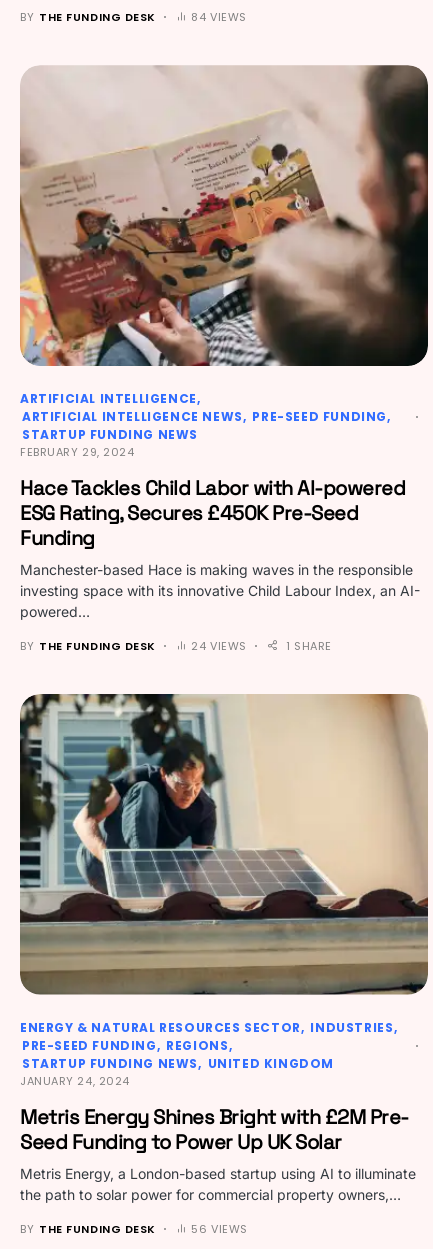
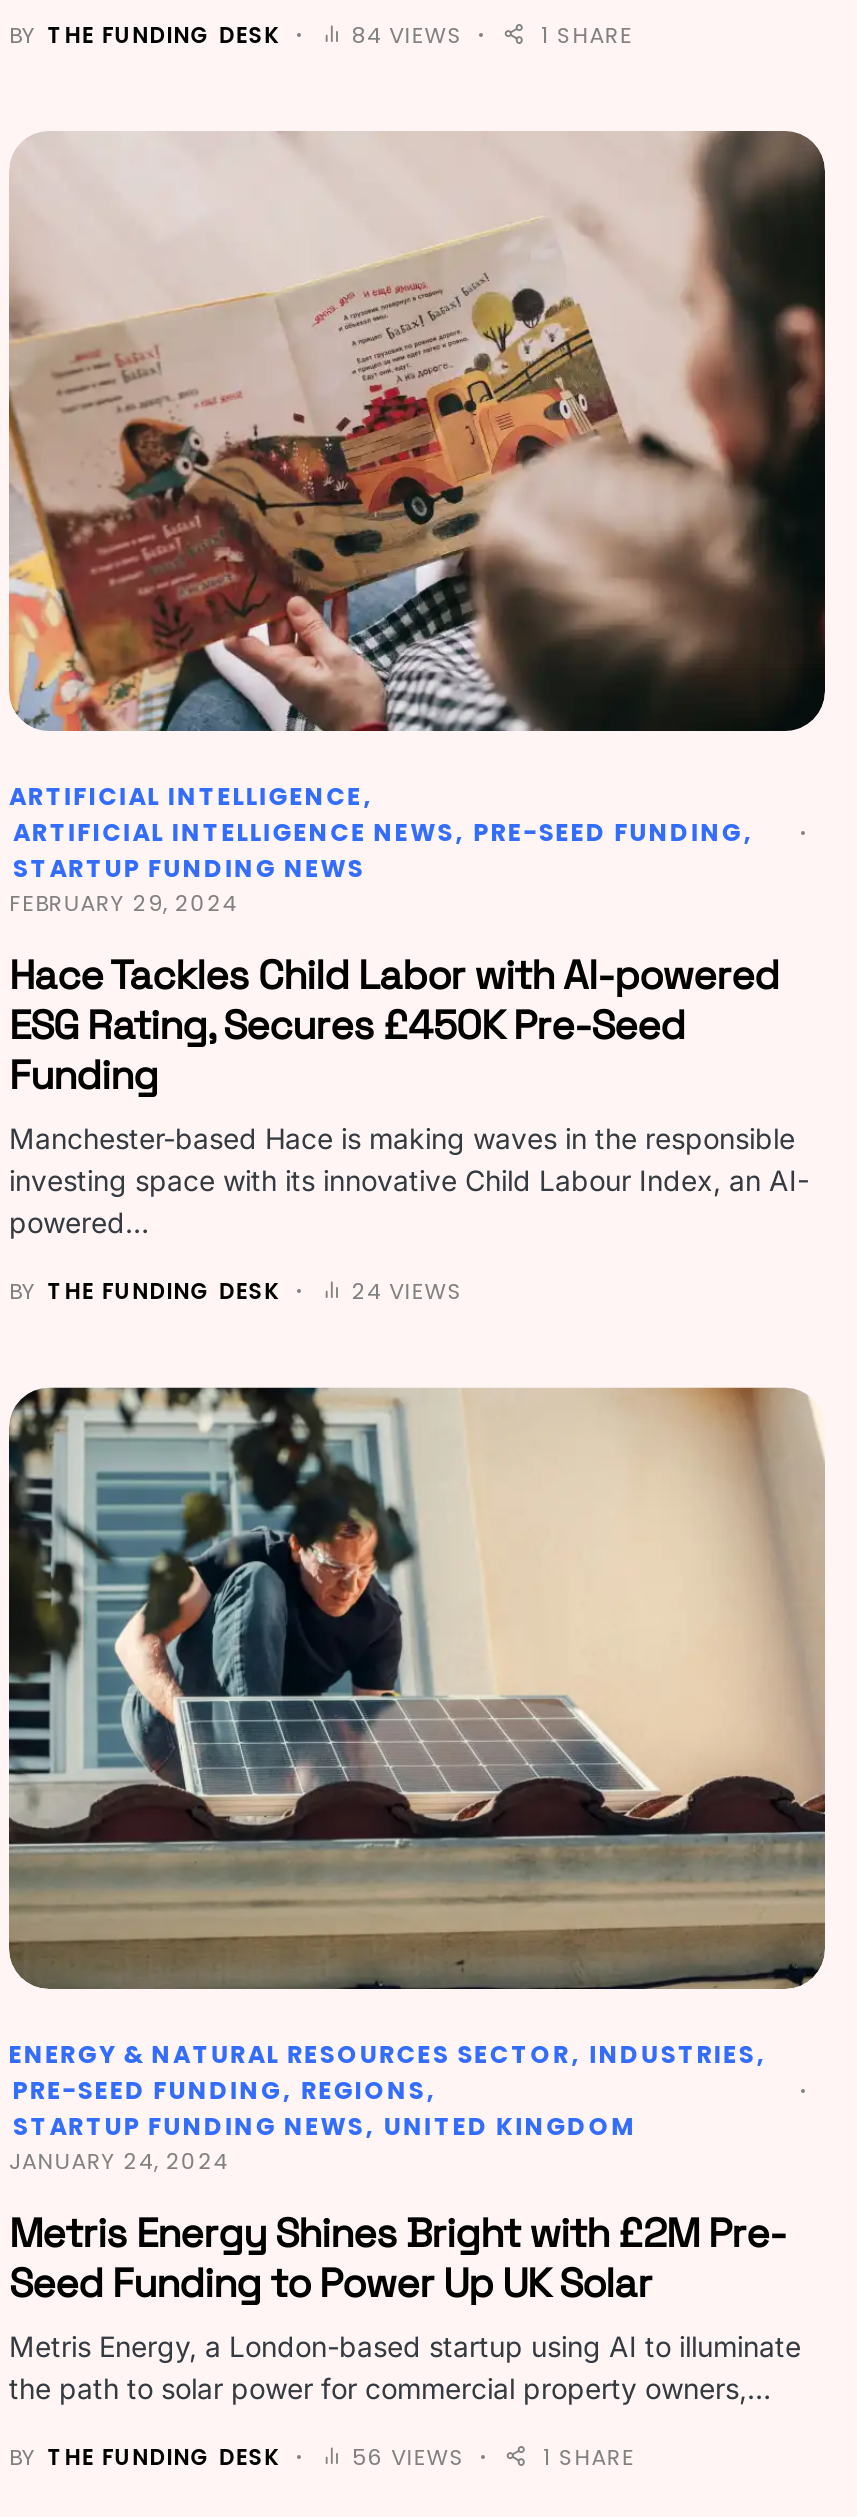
none -> [541,19,633,51] 1 SHARE
[286,638,332,654] 1 SHARE -> none
none -> [543,2441,635,2473] 1 SHARE

